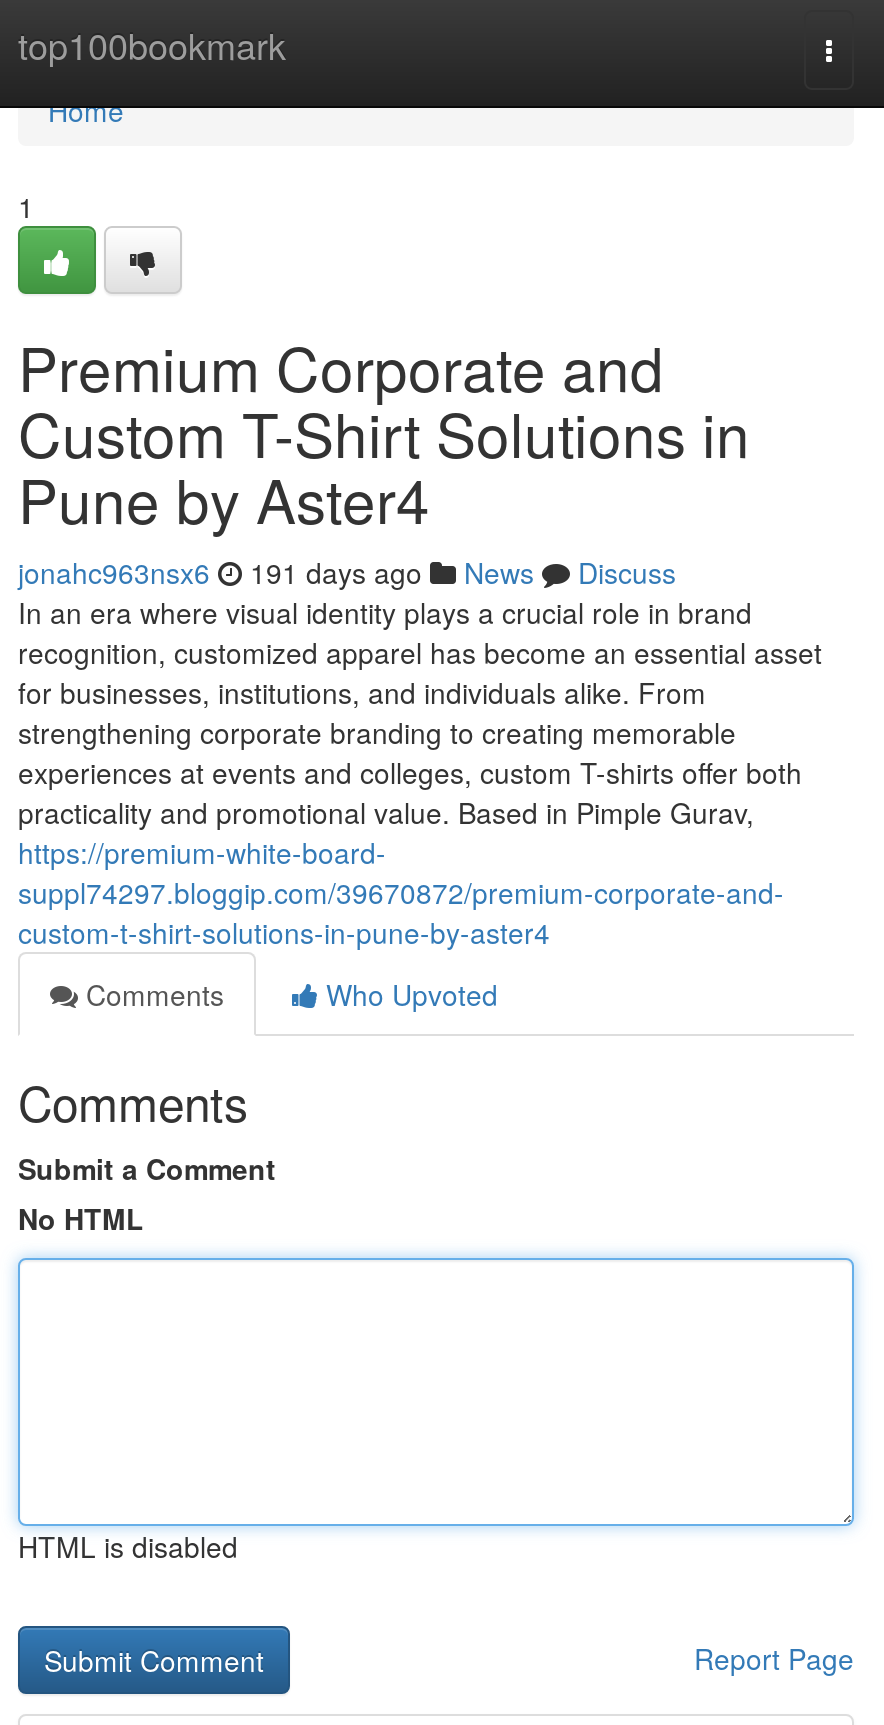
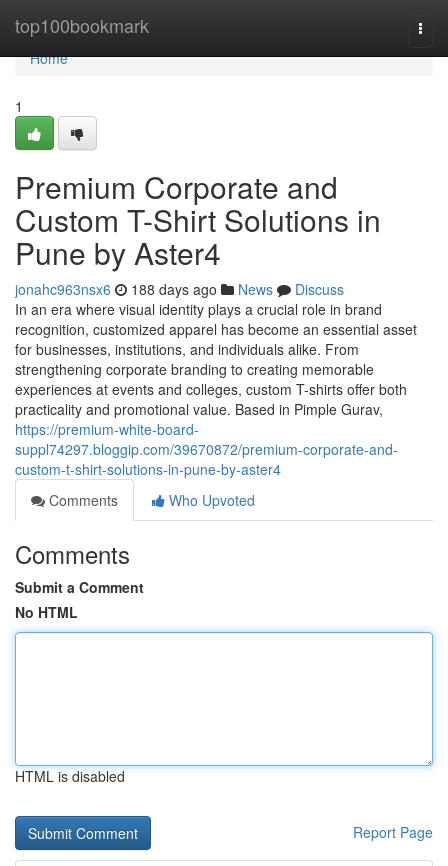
[18,552,676,592] jonahc963nsx6 191 days ago News Discuss -> [15,279,344,299] jonahc963nsx6 188 days ago News Discuss

